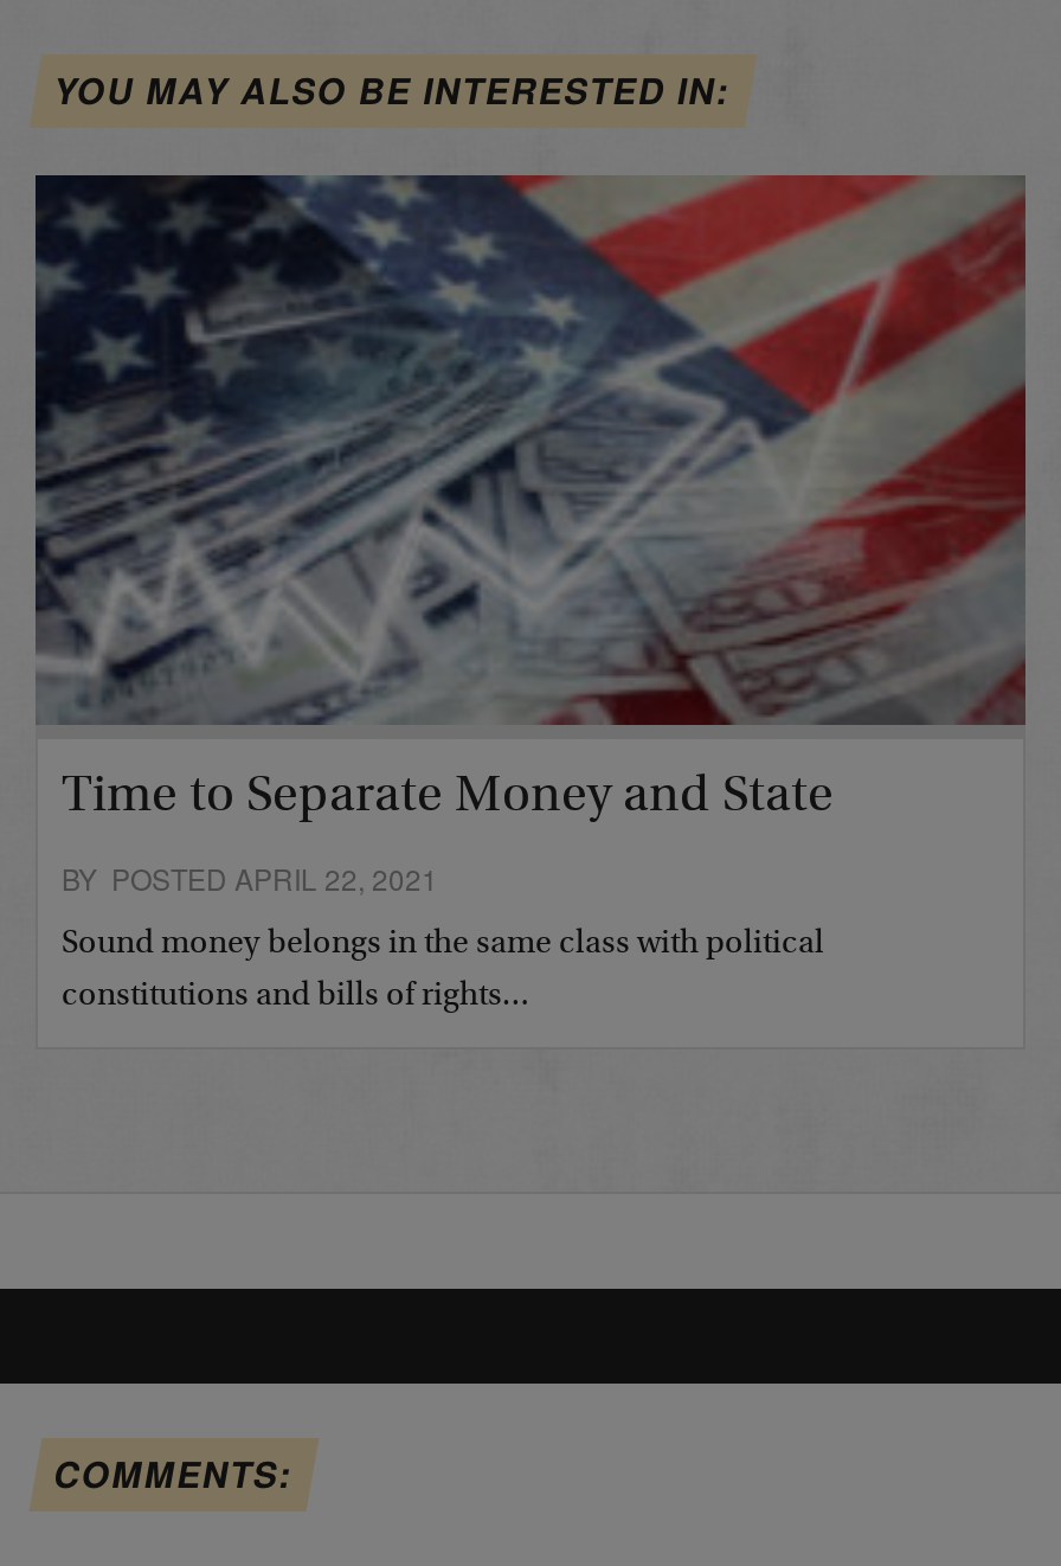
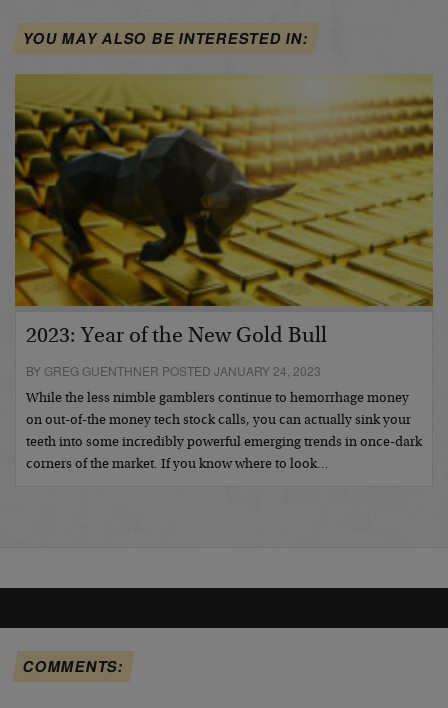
[33,173,1028,1013] [image] | Time to Separate Money and State | BY POSTED APRIL 22, 2021 | Sound money belongs in the same class with political | constitutions and bills of rights… -> [14,74,434,472] [image] | 2023: Year of the New Gold Bull | BY GREG GUENTHNER POSTED JANUARY 24, 2023 | While the less nimble gamblers continue to hemorrhage money | on out-of-the money tech stock calls, you can actually sink your | teeth into some incredibly powerful emerging trends in once-dark | corners of the market. If you know where to look…

